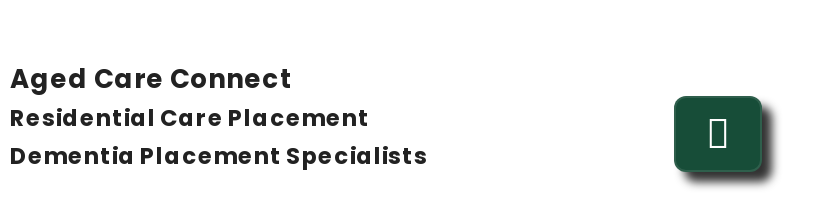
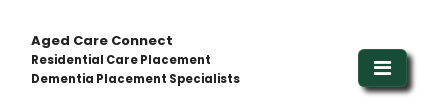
[664,96,730,182] [image] -> [357,48,392,93] [image]

